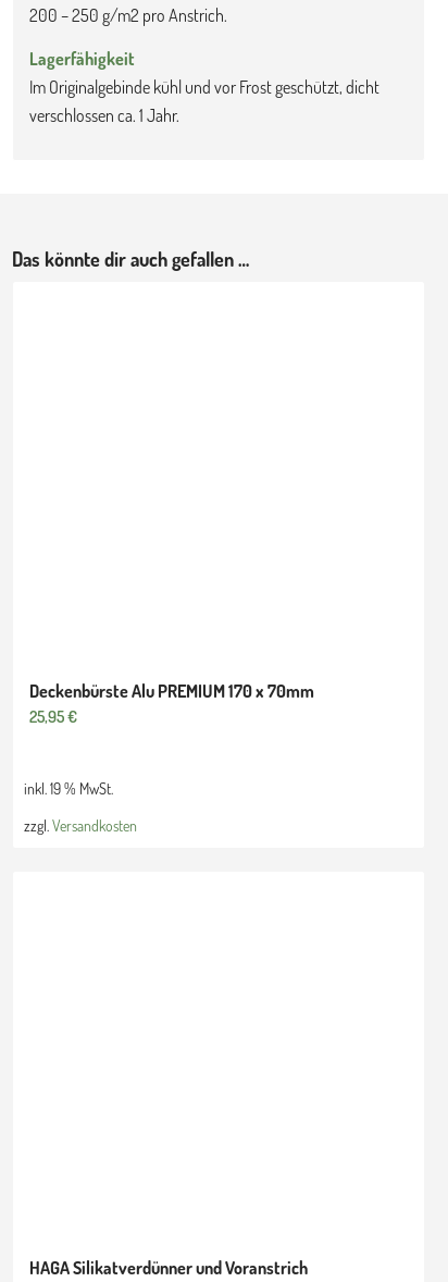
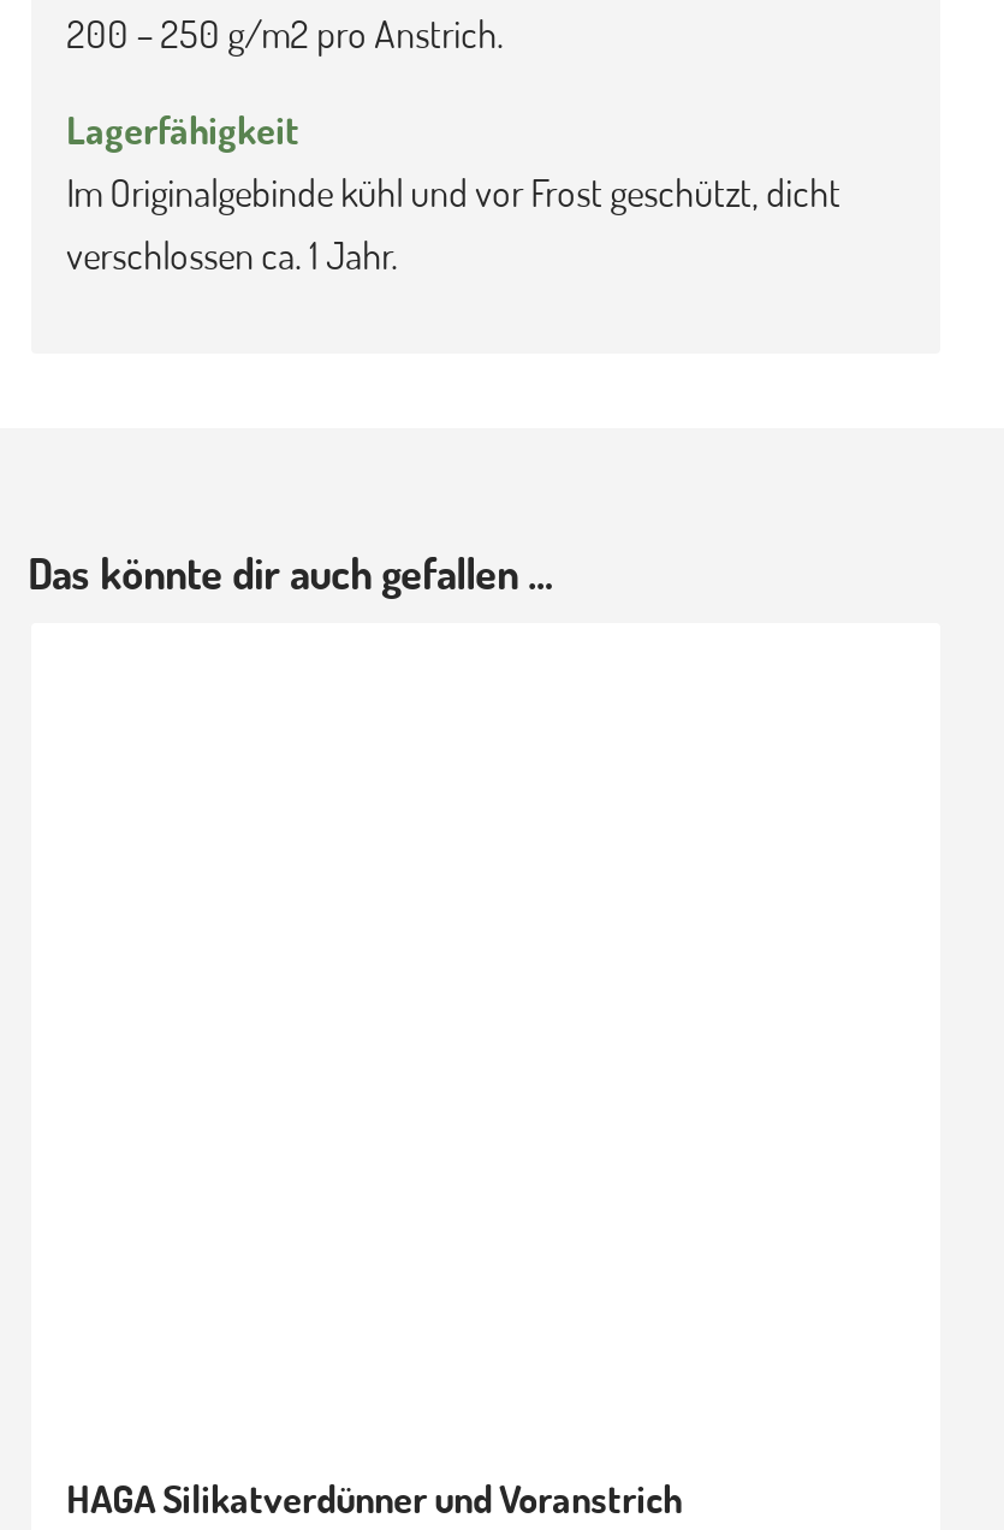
[24,680,314,835] Deckenbürste Alu PREMIUM 170 x 70mm | 25,95€ | inkl. 19 % MwSt. | zzgl. Versandkosten -> none

